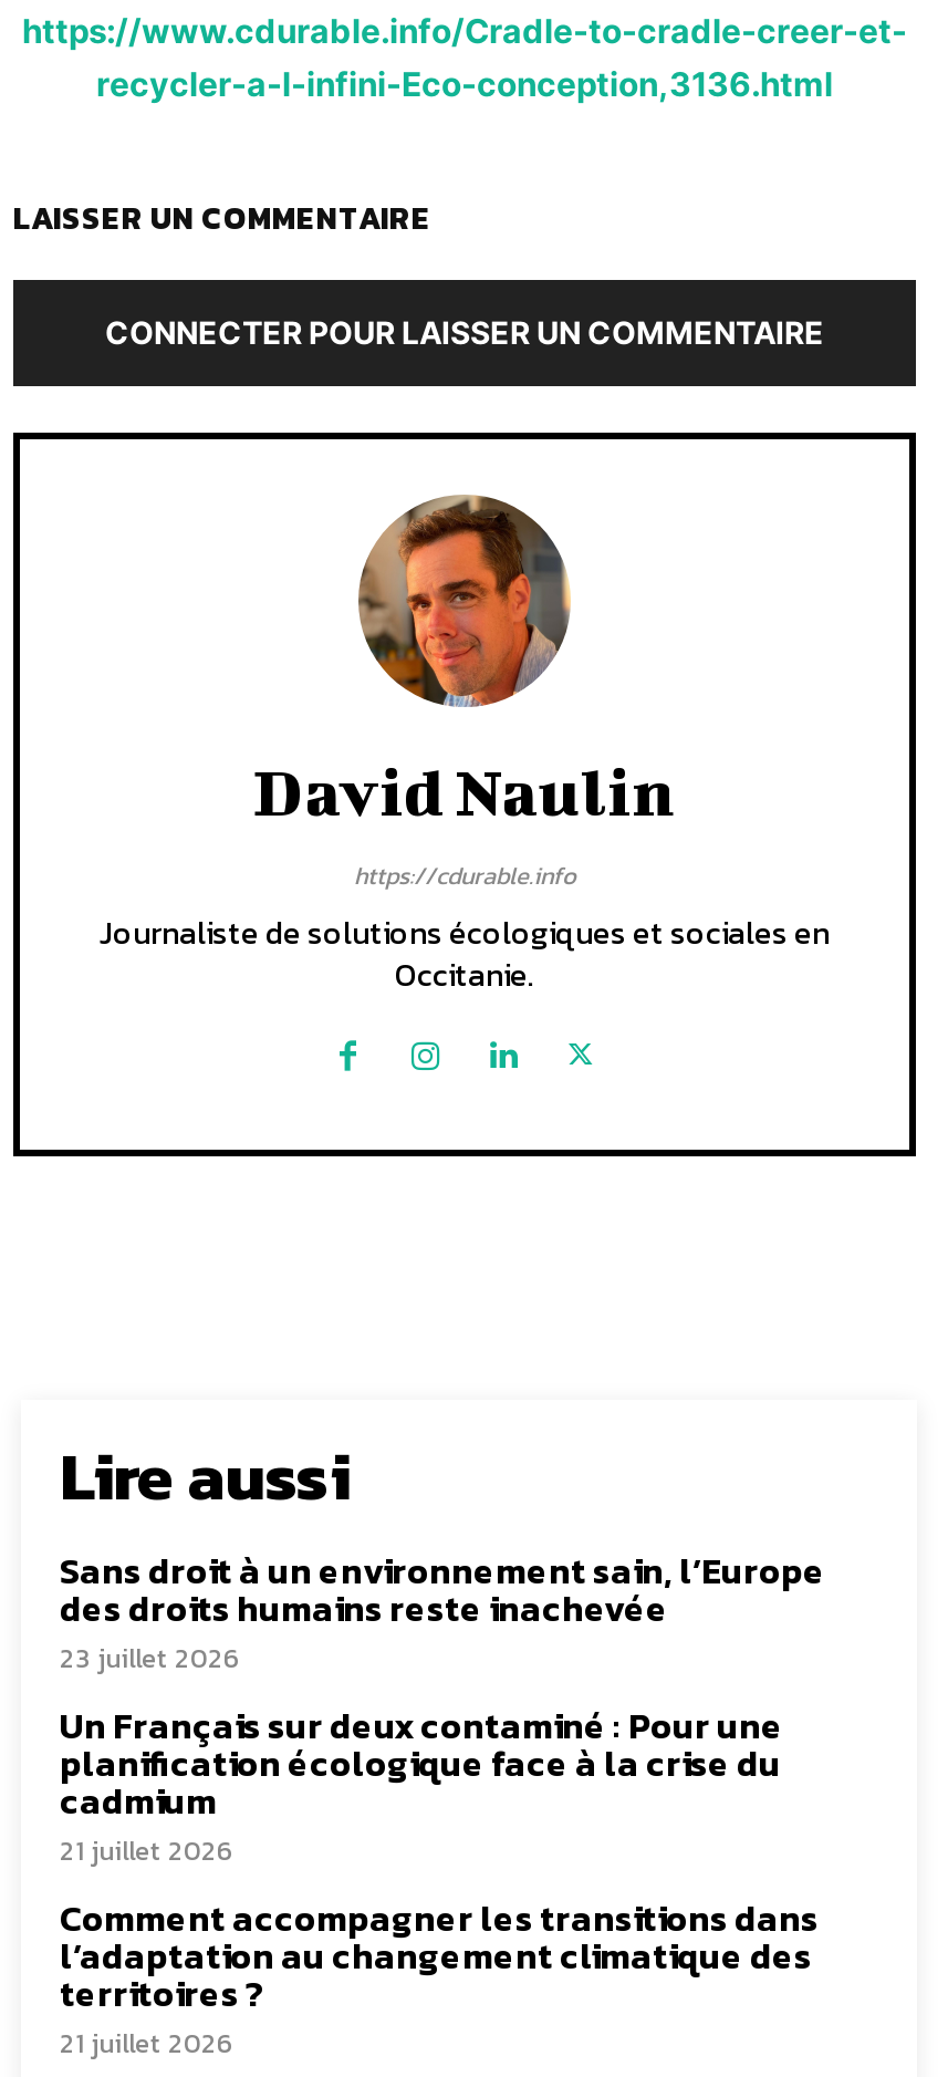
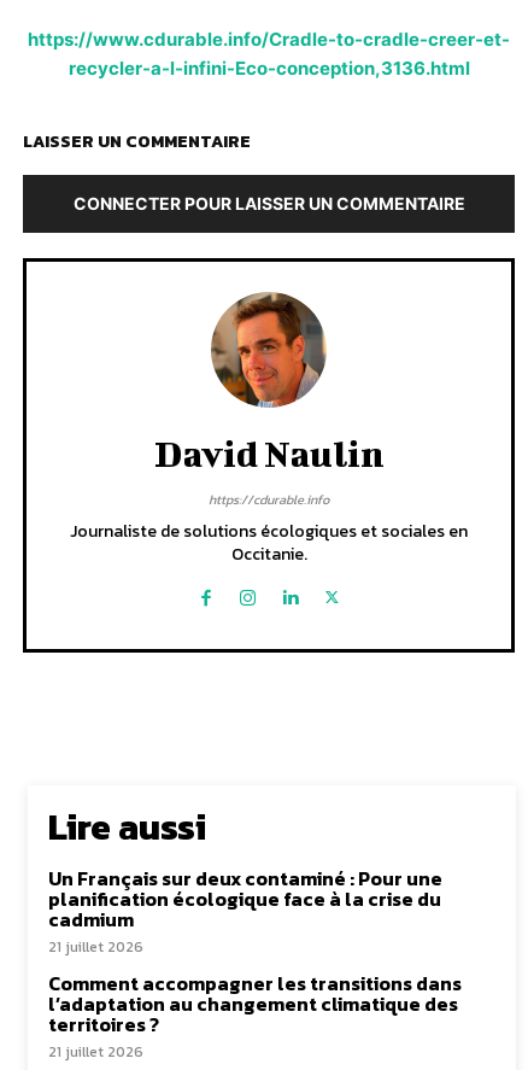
[60,1545,825,1680] Sans droit à un environnement sain, l’Europe | des droits humains reste inachevée | 23 juillet 2026 -> none

